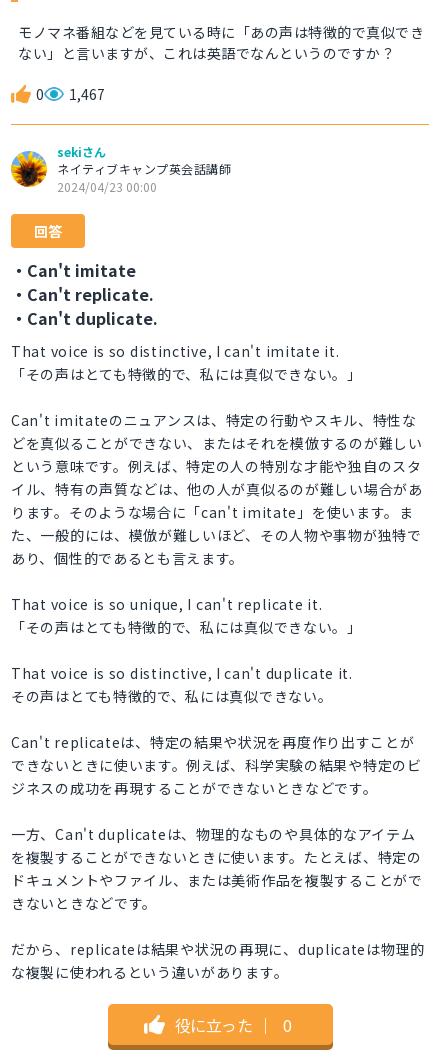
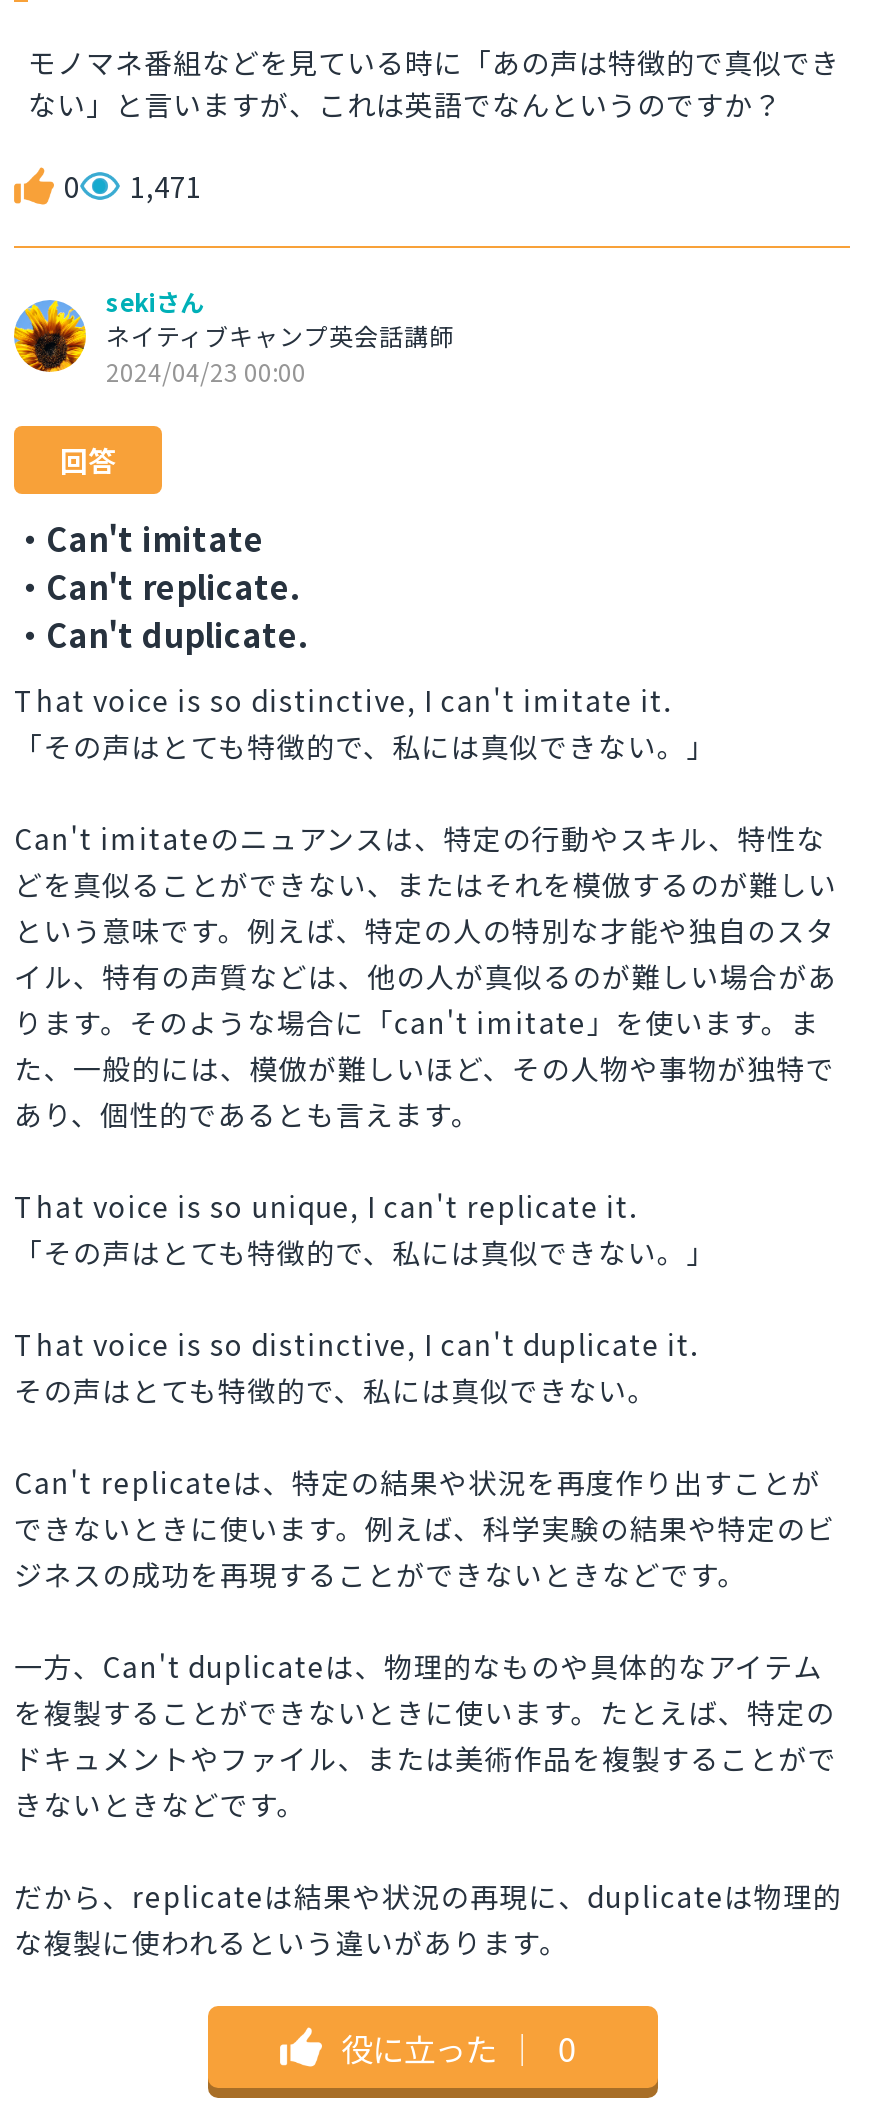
[36,84,105,104] 0 1,467 -> [64,167,202,207] 0 1,471

